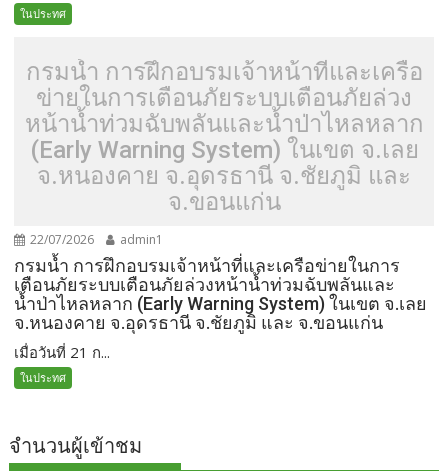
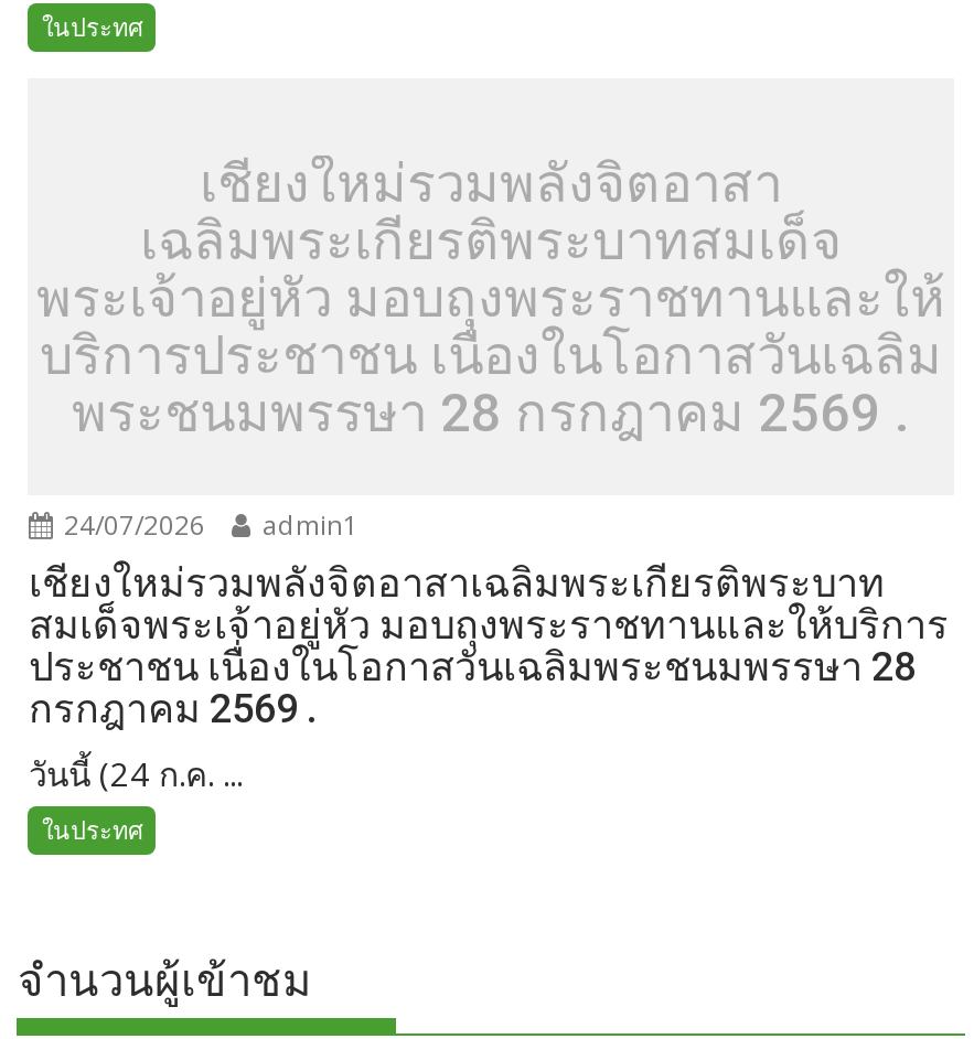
[24,58,423,216] กรมน้ำ การฝึกอบรมเจ้าหน้าที่และเครือ | ข่ายในการเตือนภัยระบบเตือนภัยล่วง | หน้าน้ำท่วมฉับพลันและน้ำป่าไหลหลาก | (Early Warning System) ในเขต จ.เลย | จ.หนองคาย จ.อุดรธานี จ.ชัยภูมิ และ | จ.ขอนแก่น -> [36,152,945,444] เชียงใหม่รวมพลังจิตอาสา | เฉลิมพระเกียรติพระบาทสมเด็จ | พระเจ้าอยู่หัว มอบถุงพระราชทานและให้ | บริการประชาชน เนื่องในโอกาสวันเฉลิม | พระชนมพรรษา 28 กรกฎาคม 2569 .
[27,231,163,248] 22/07/2026 admin1 -> [57,506,357,544] 24/07/2026 admin1
[14,255,427,362] กรมน้ำ การฝึกอบรมเจ้าหน้าที่และเครือข่ายในการ | เตือนภัยระบบเตือนภัยล่วงหน้าน้ำท่วมฉับพลันและ | น้ำป่าไหลหลาก (Early Warning System) ในเขต จ.เลย | จ.หนองคาย จ.อุดรธานี จ.ชัยภูมิ และ จ.ขอนแก่น | เมื่อวันที่ 21 ก... -> [29,559,949,795] เชียงใหม่รวมพลังจิตอาสาเฉลิมพระเกียรติพระบาท | สมเด็จพระเจ้าอยู่หัว มอบถุงพระราชทานและให้บริการ | ประชาชน เนื่องในโอกาสวันเฉลิมพระชนมพรรษา 28 | กรกฎาคม 2569 . | วันนี้ (24 ก.ค. ...

